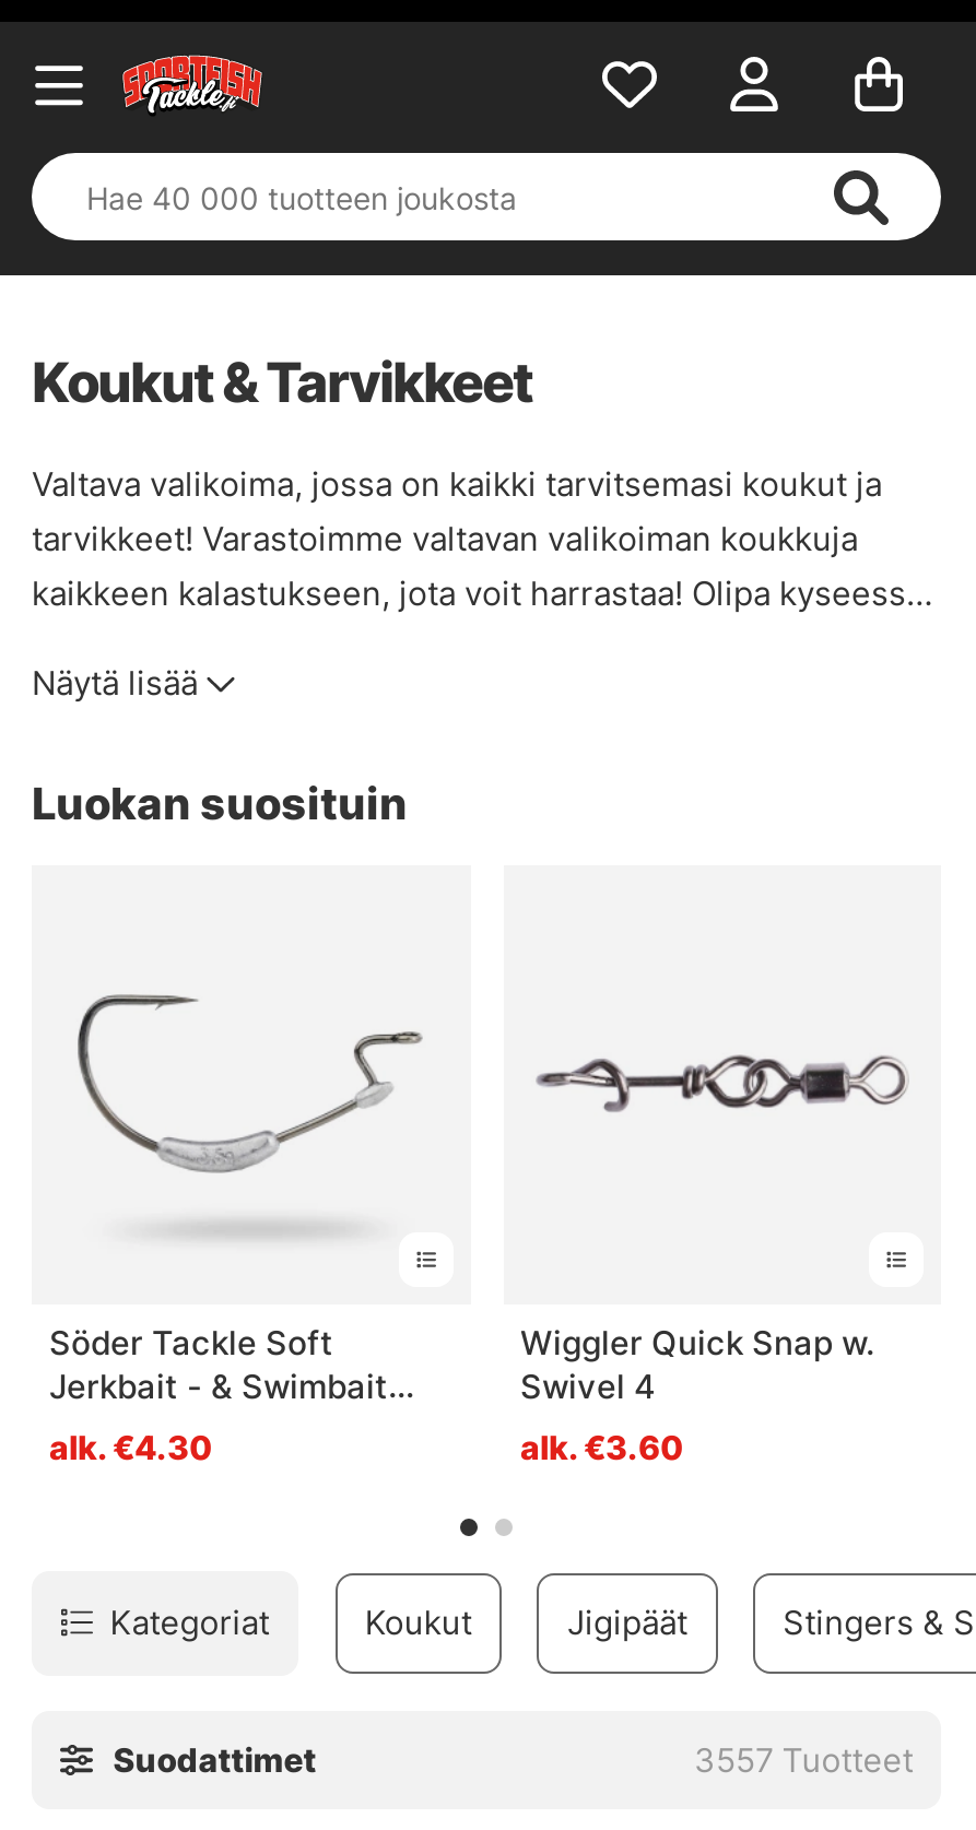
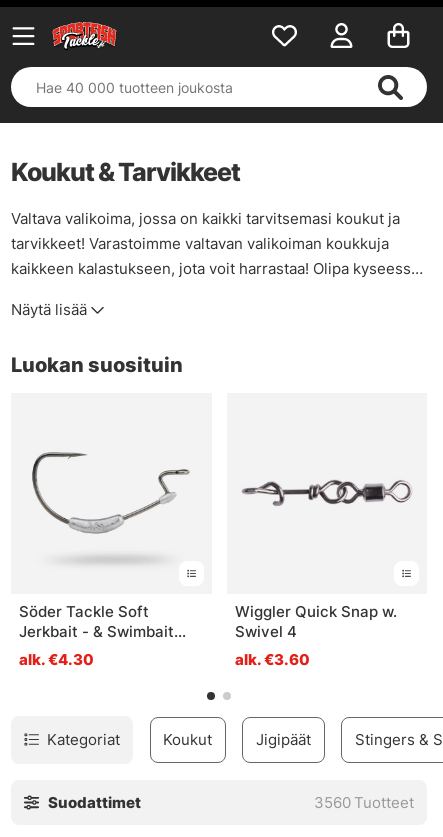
[694,1739,913,1781] 3557 Tuotteet -> [314,793,414,812] 3560 Tuotteet

